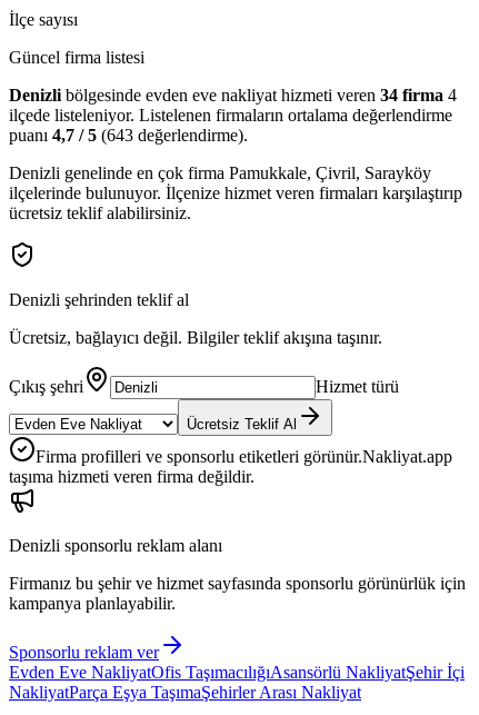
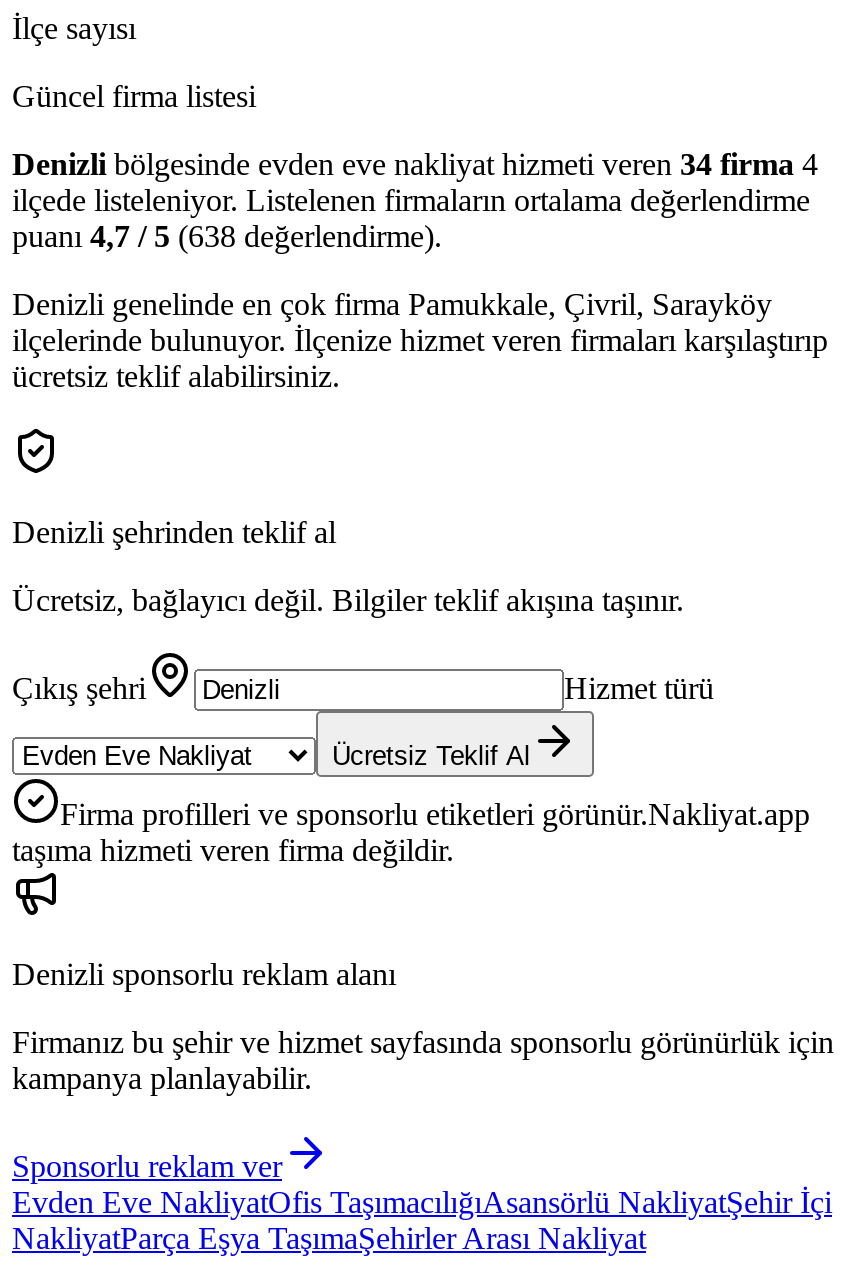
[9,125,248,144] puanı 4,7 / 5 (643 değerlendirme). -> [12,219,442,253] puanı 4,7 / 5 (638 değerlendirme).

